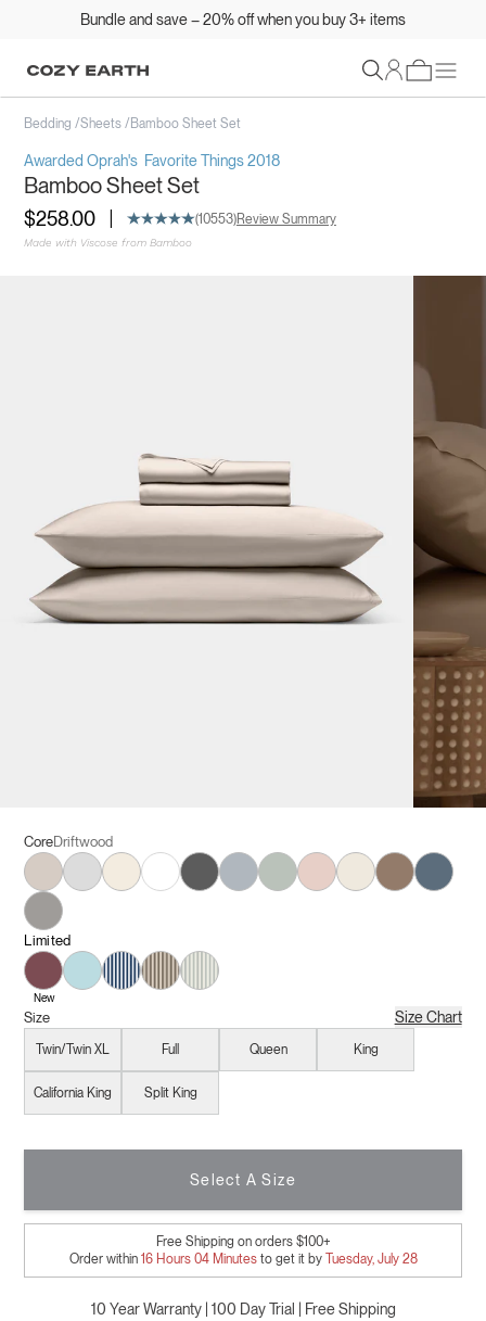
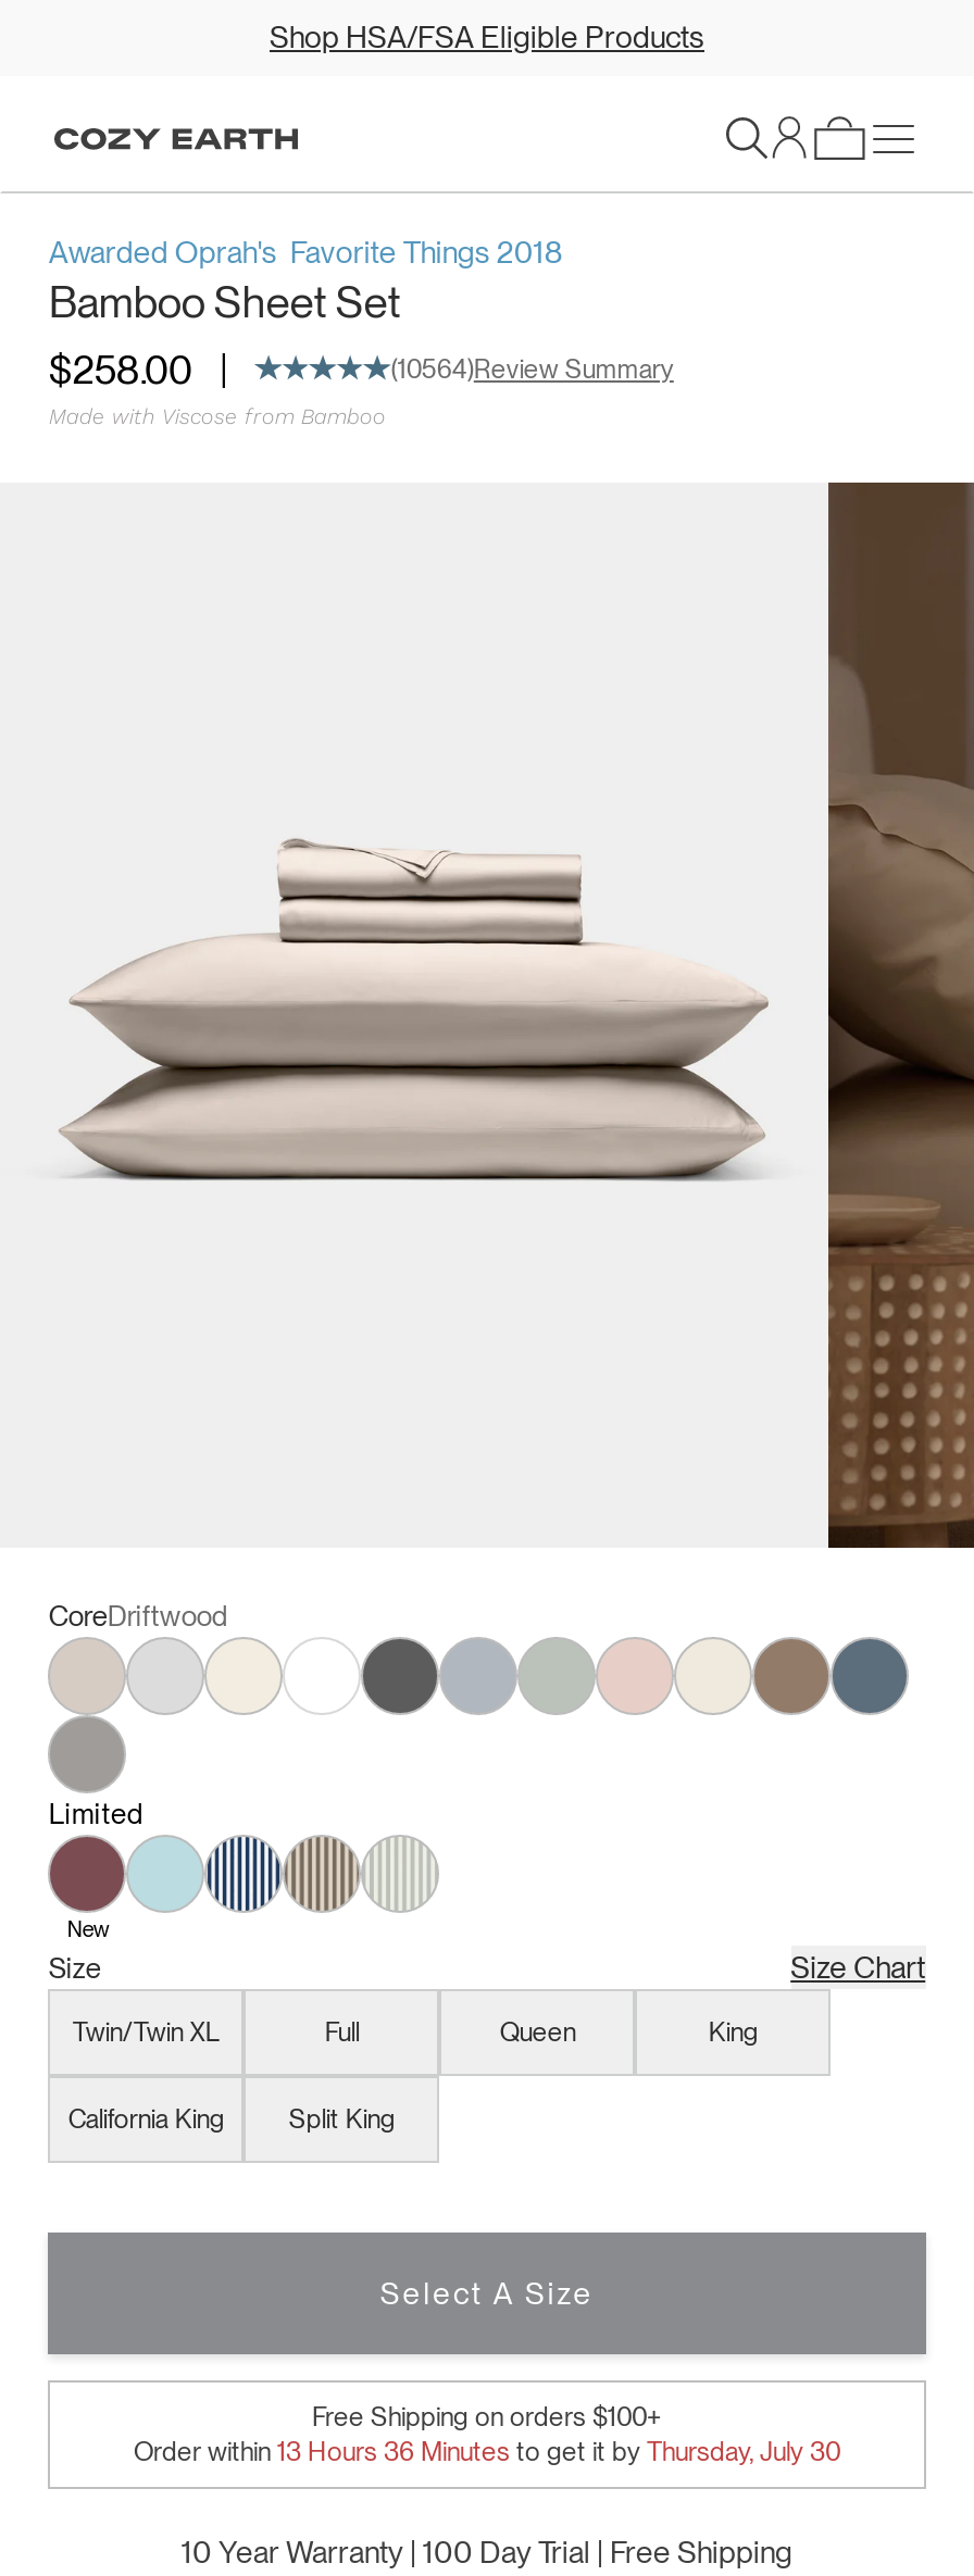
[80,11,406,28] Bundle and save – 20% off when you buy 3+ items -> [270,20,704,54] Shop HSA/FSA Eligible Products
[24,116,241,131] Bedding /Sheets /Bamboo Sheet Set -> none
[195,212,336,227] (10553)Review Summary -> [391,354,674,385] (10564)Review Summary
[69,1252,417,1267] Order within 16 Hours 04 Minutes to get it by Tuesday, July 28 -> [134,2437,840,2467] Order within 13 Hours 36 Minutes to get it by Thursday, July 30

